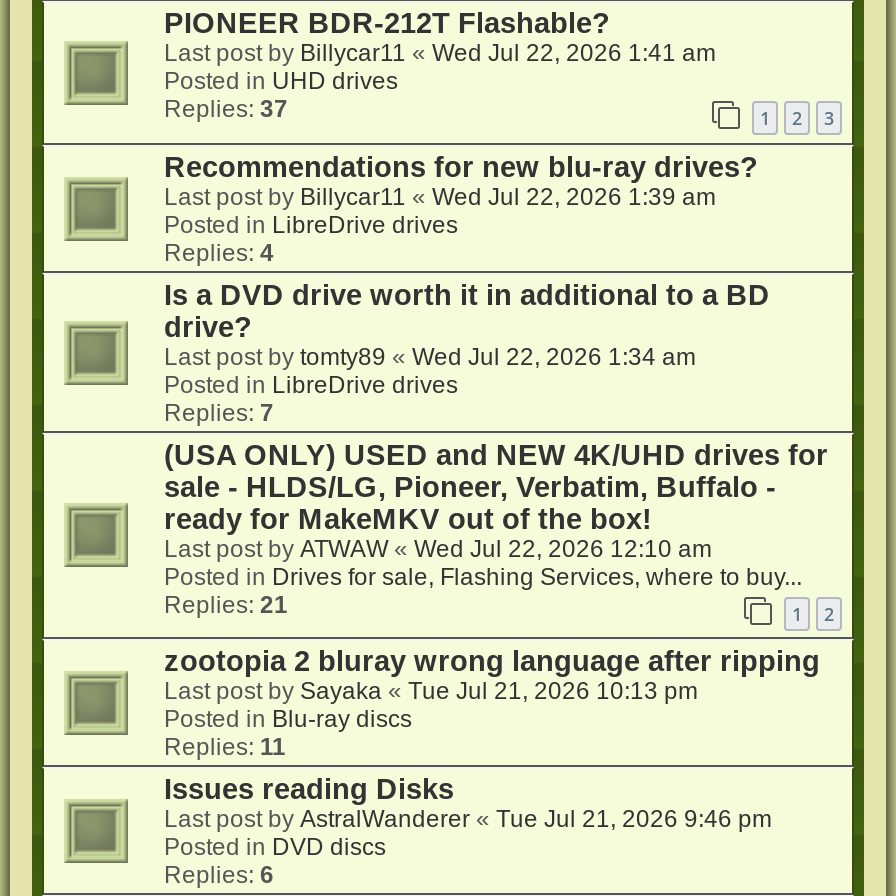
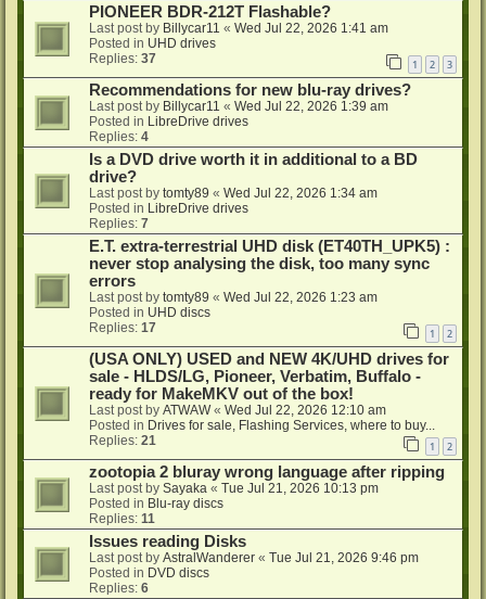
none -> [89,238,452,341] E.T. extra-terrestrial UHD disk (ET40TH_UPK5) : | never stop analysing the disk, too many sync | errors | Last post by tomty89 «Wed Jul 22, 2026 1:23 am | Posted in UHD discs | Replies: 17 | 1 | 2

